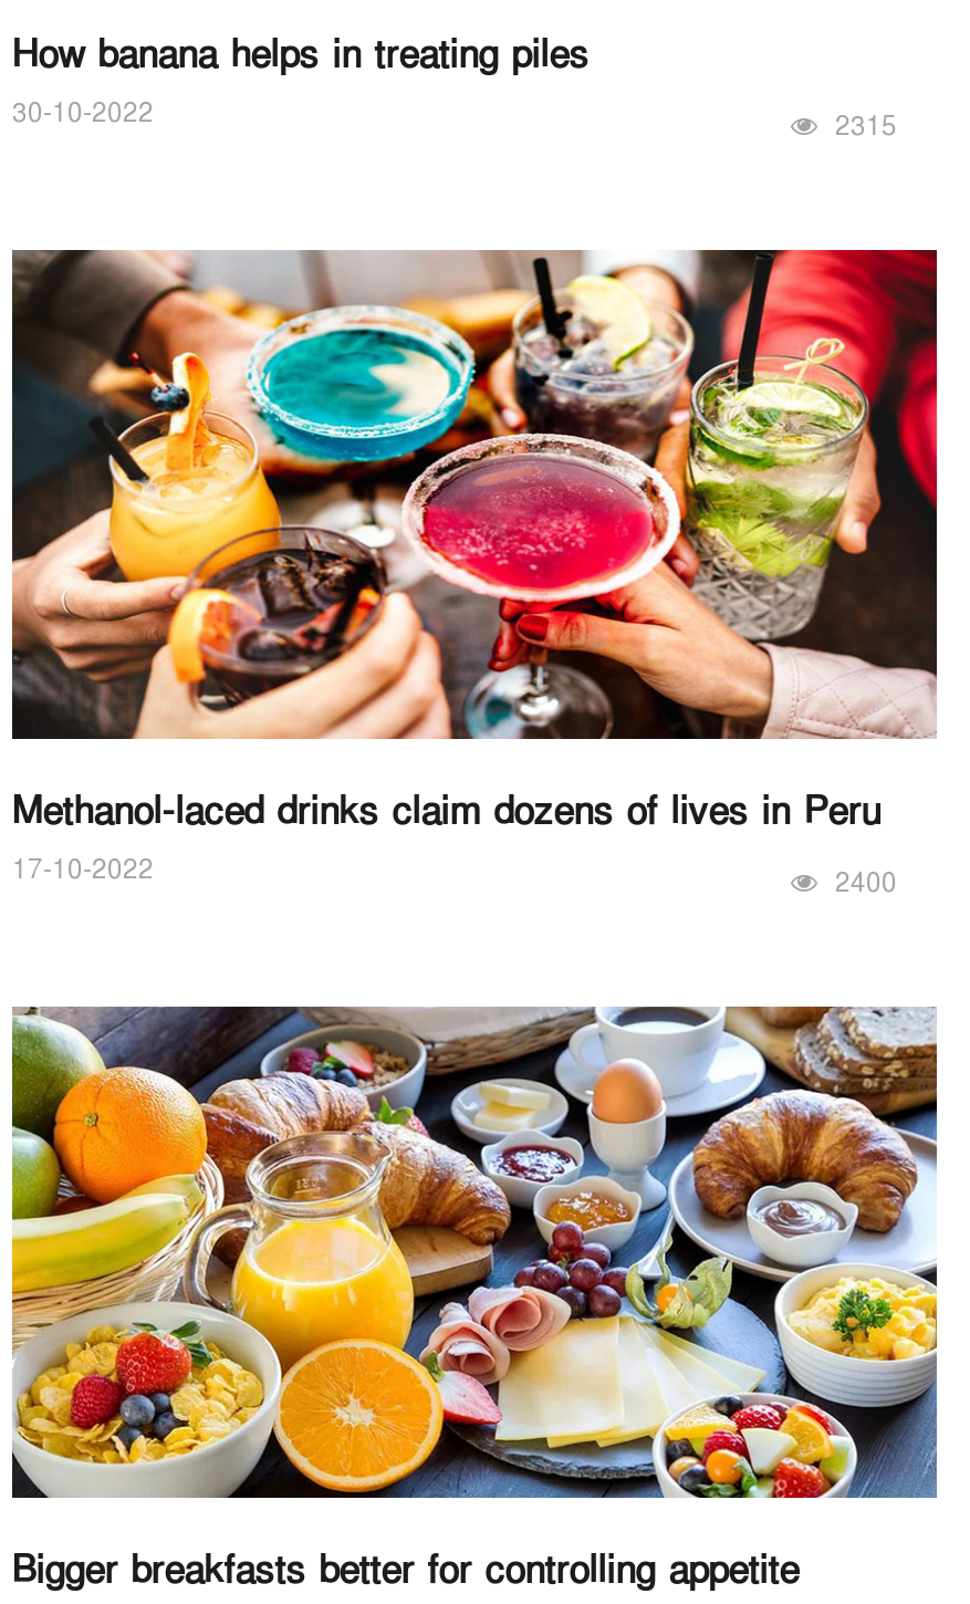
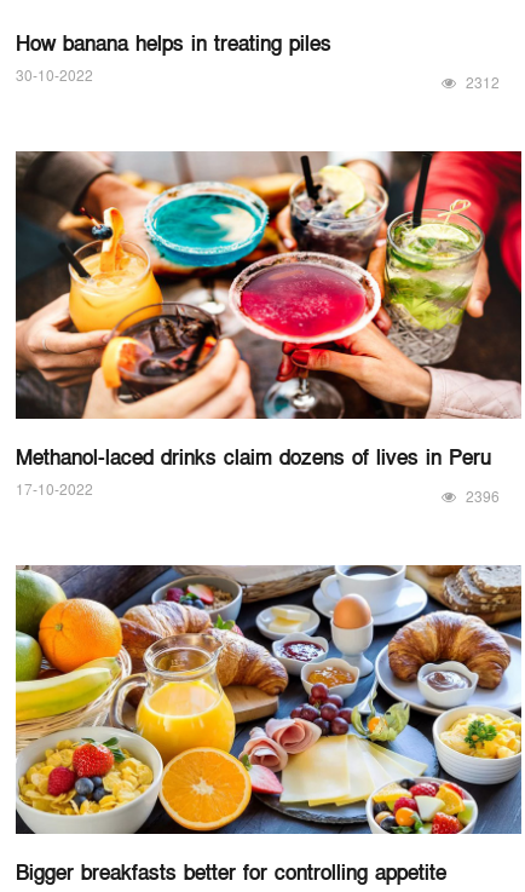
[835,109,897,144] 2315 -> [466,74,500,93] 2312
[835,866,897,901] 2400 -> [466,488,500,508] 2396

